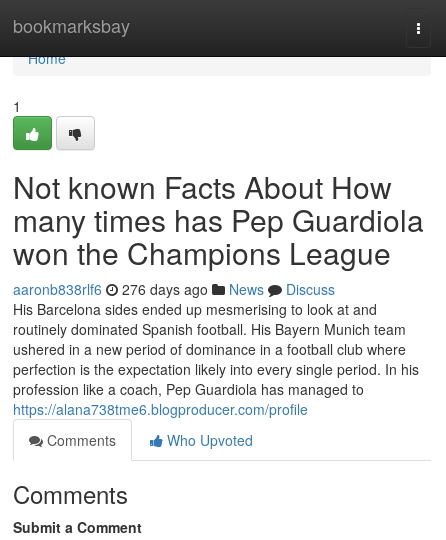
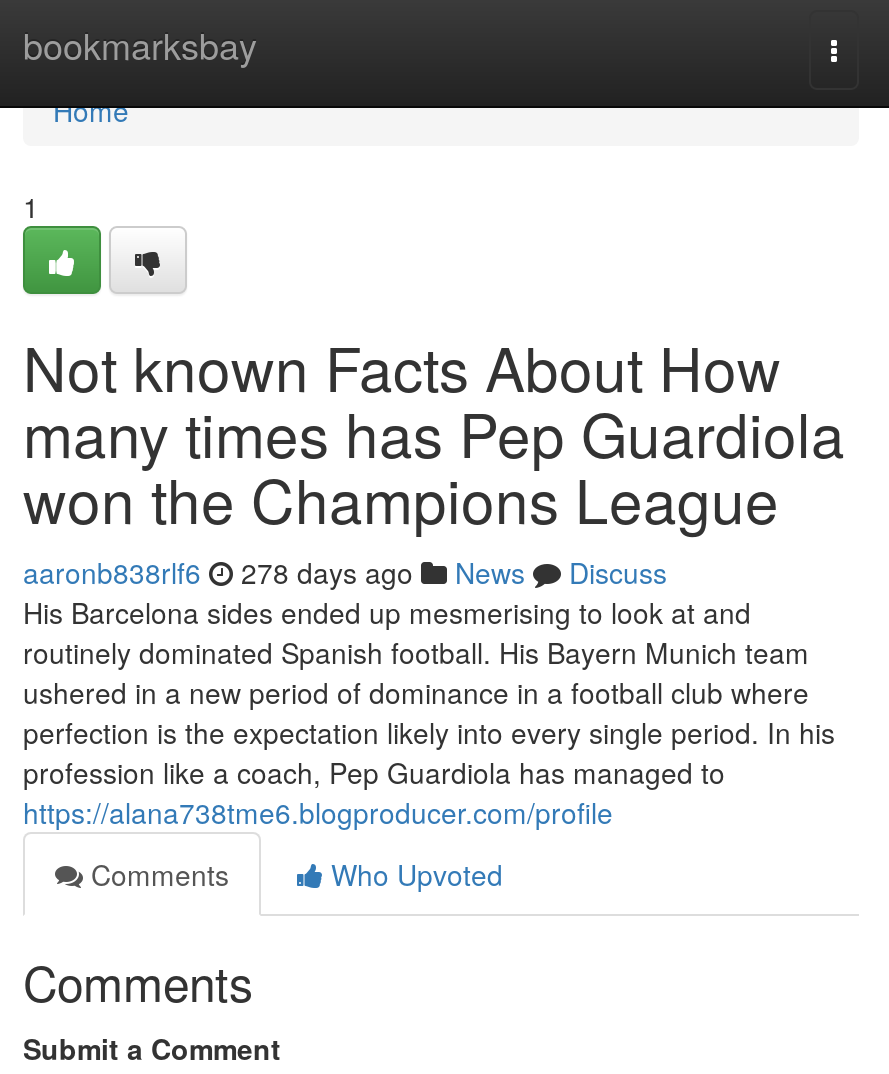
[13,279,335,299] aaronb838rlf6 276 days ago News Discuss -> [23,552,667,592] aaronb838rlf6 278 days ago News Discuss

